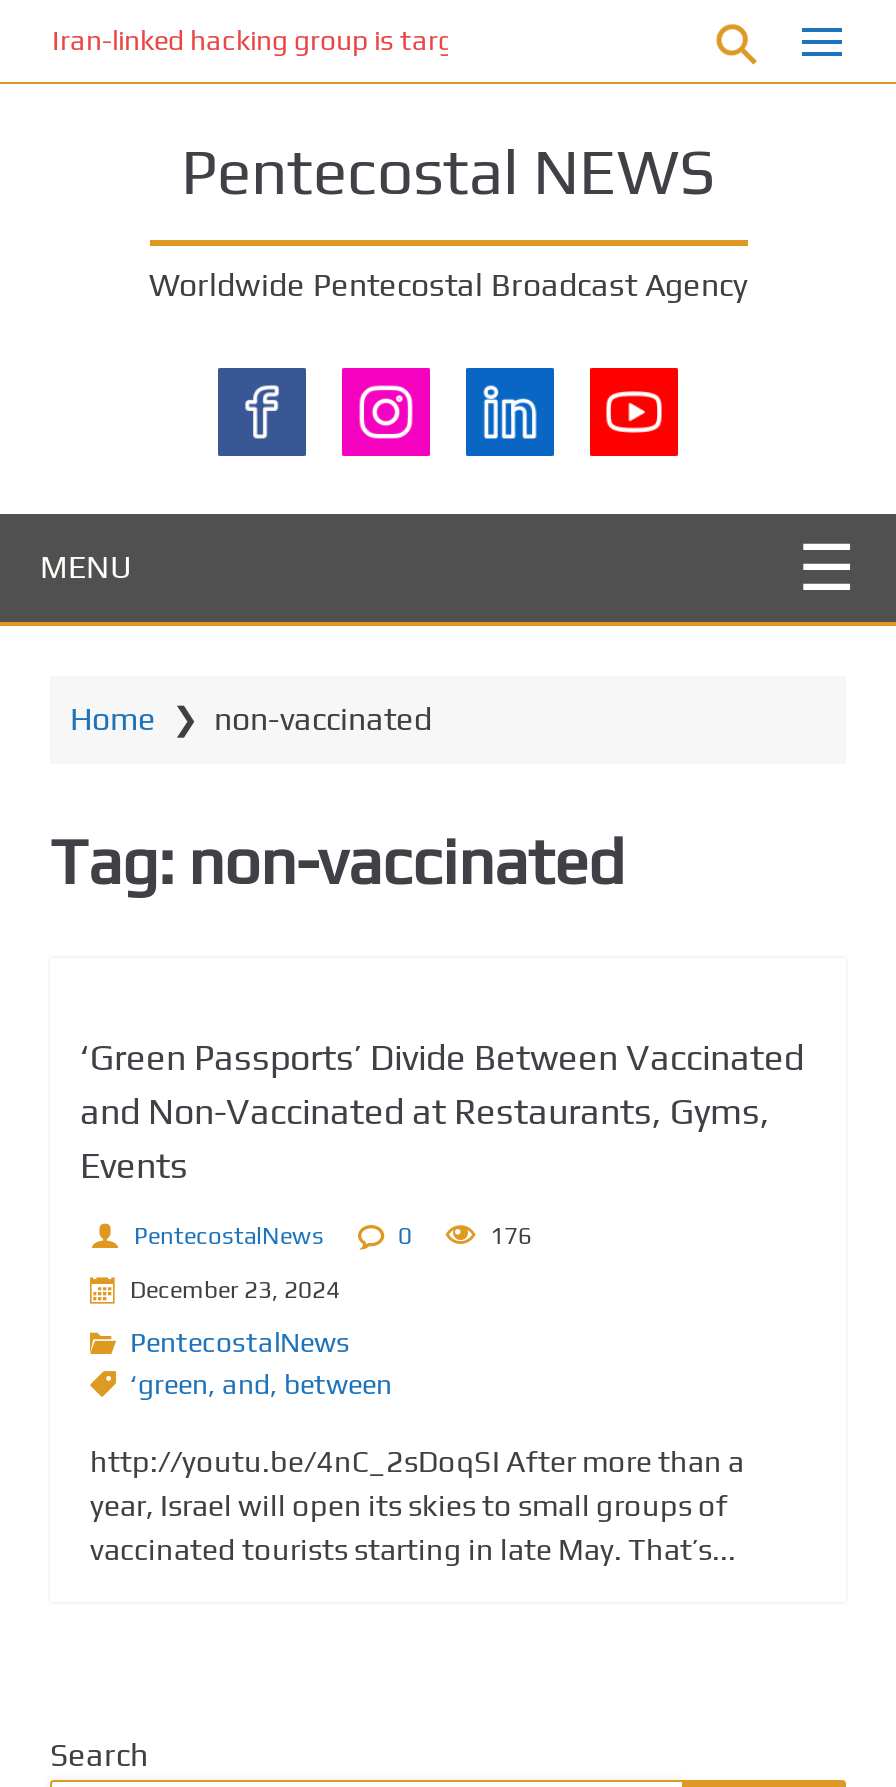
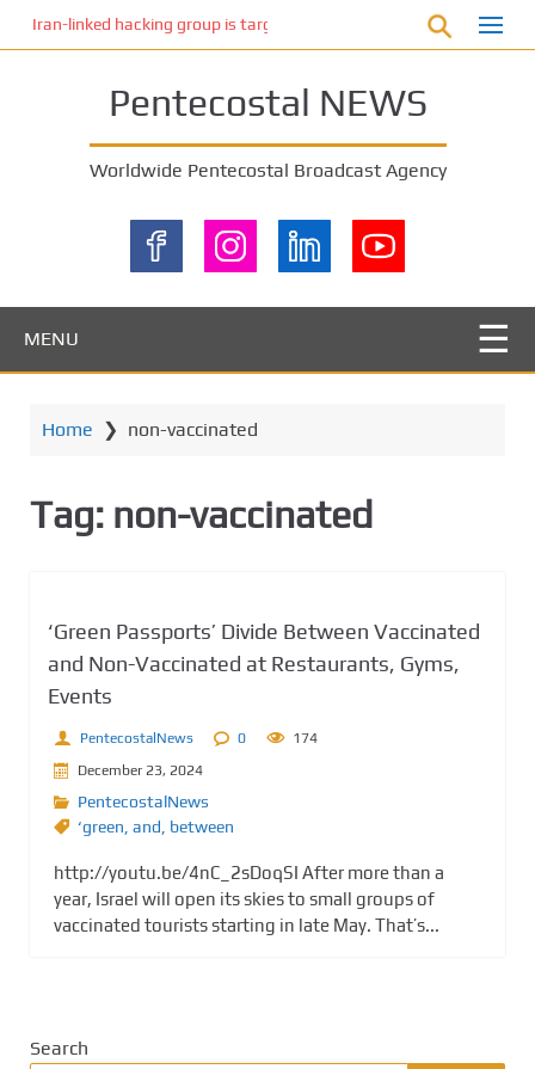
[490,1221,532,1249] 176 -> [293,729,318,746] 174

